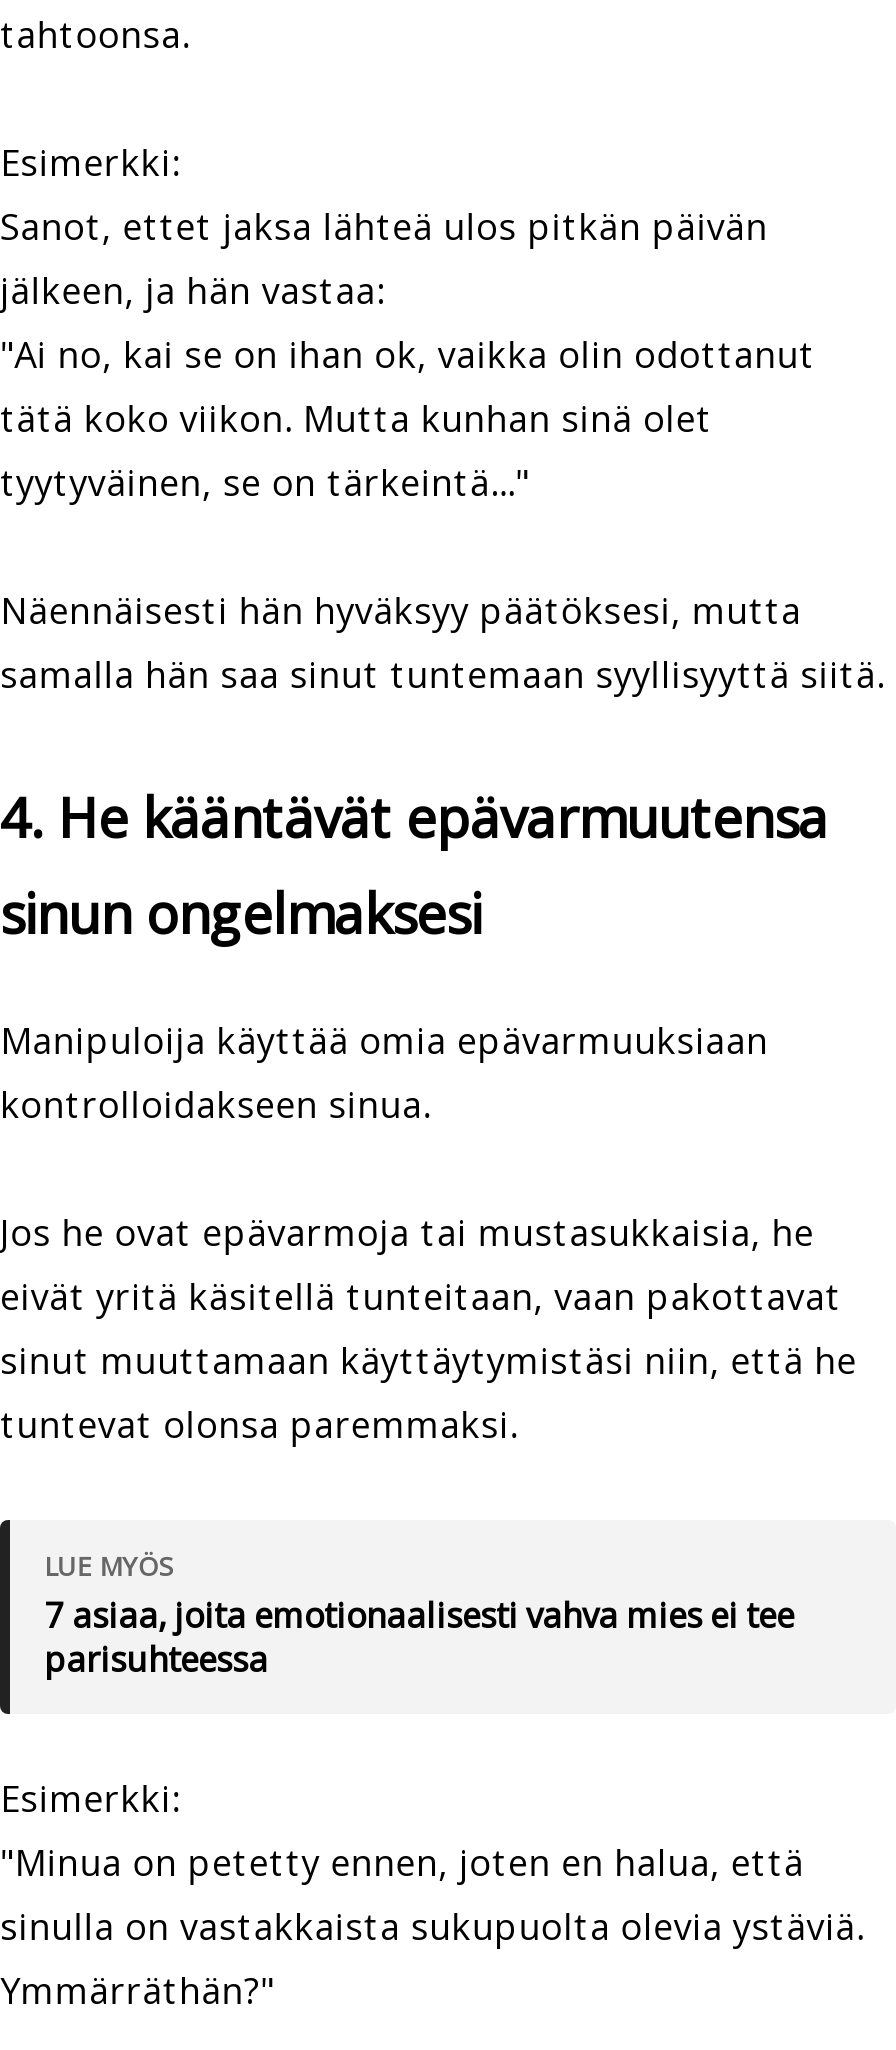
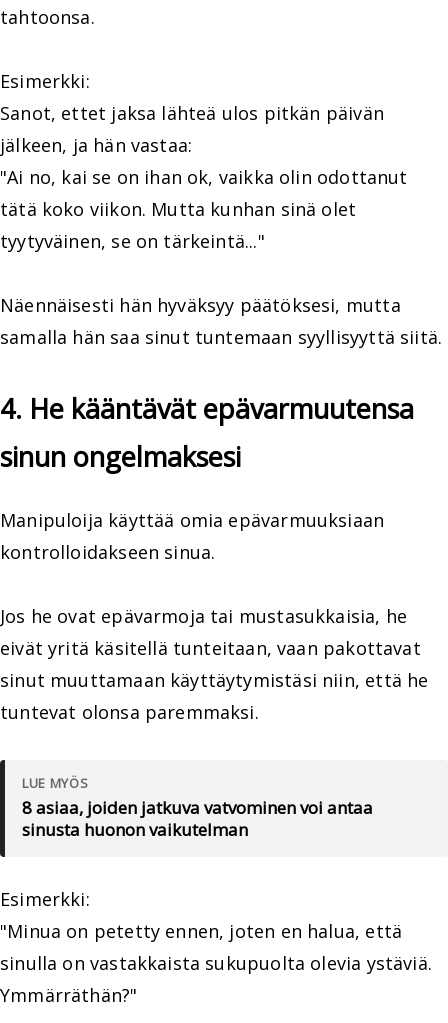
[44,1591,794,1681] 7 asiaa, joita emotionaalisesti vahva mies ei tee | parisuhteessa -> [22,796,373,841] 8 asiaa, joiden jatkuva vatvominen voi antaa | sinusta huonon vaikutelman

